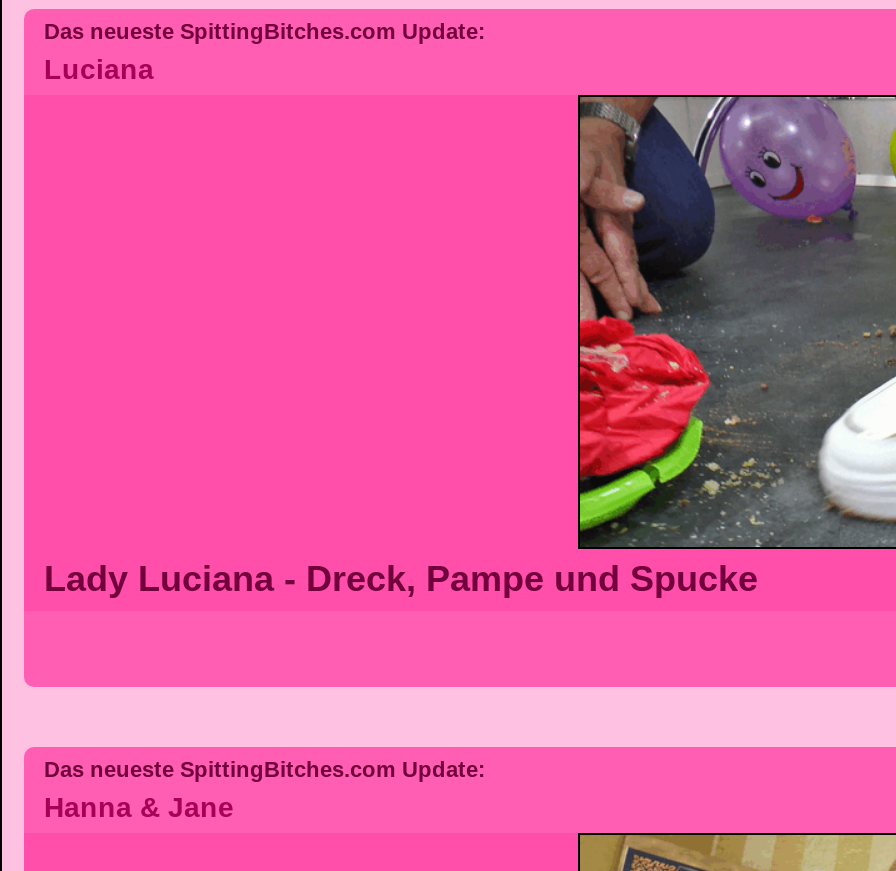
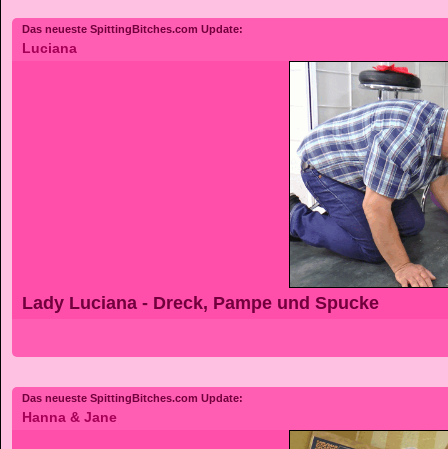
[578,95,890,549] [image] -> [289,61,445,288] [image]

